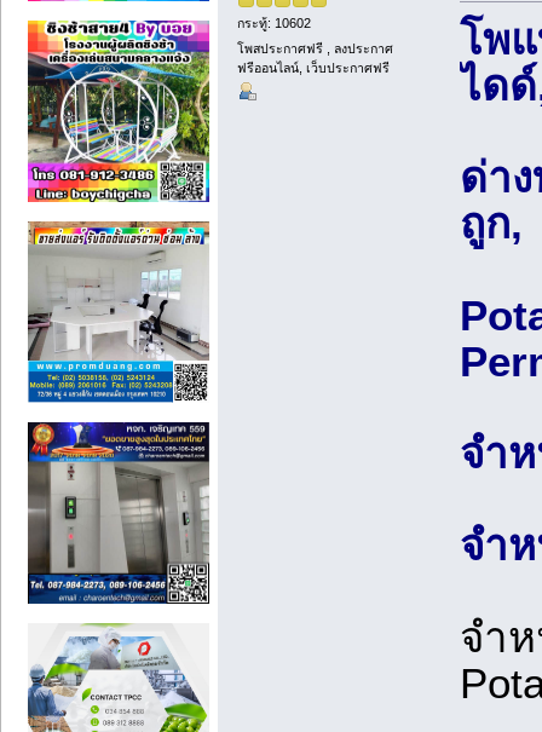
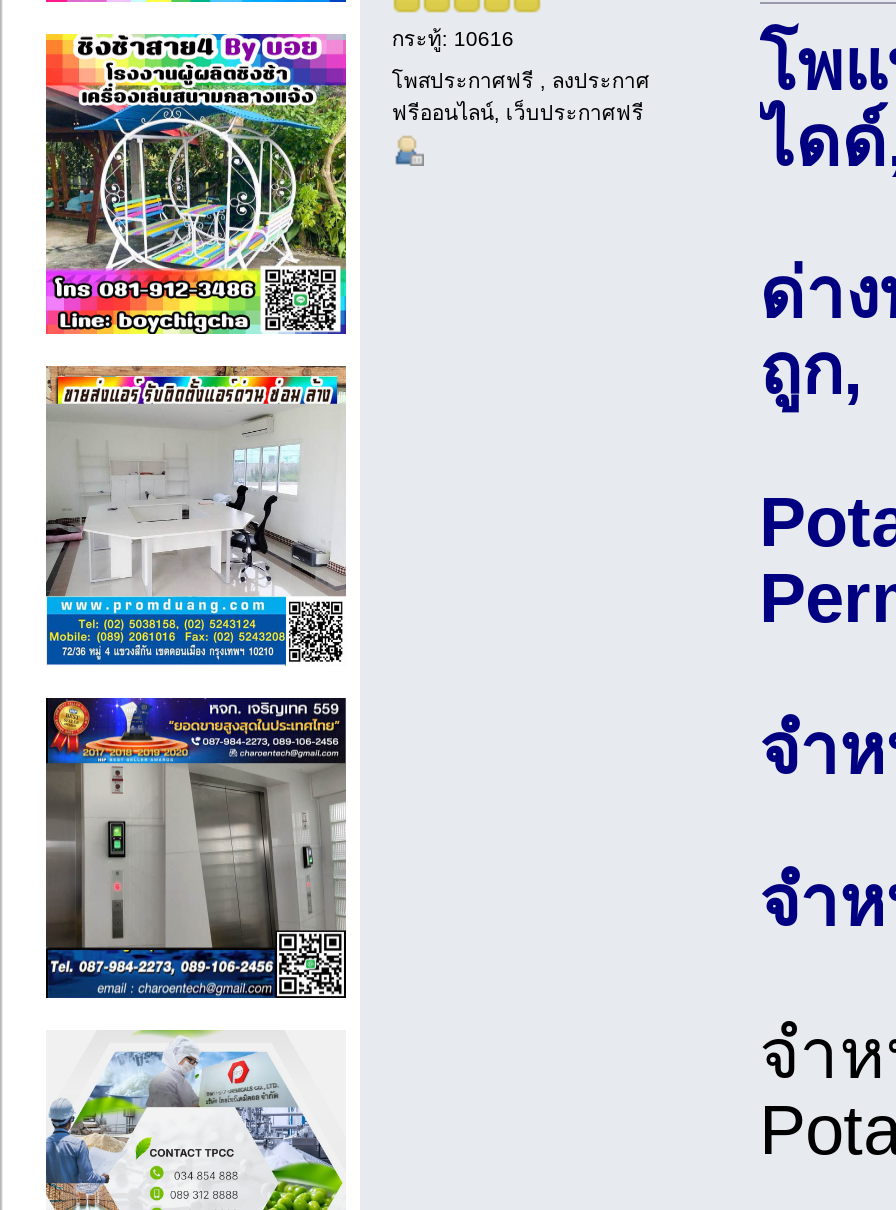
[237,15,311,30] กระทู้: 10602 -> [392,25,514,49] กระทู้: 10616

